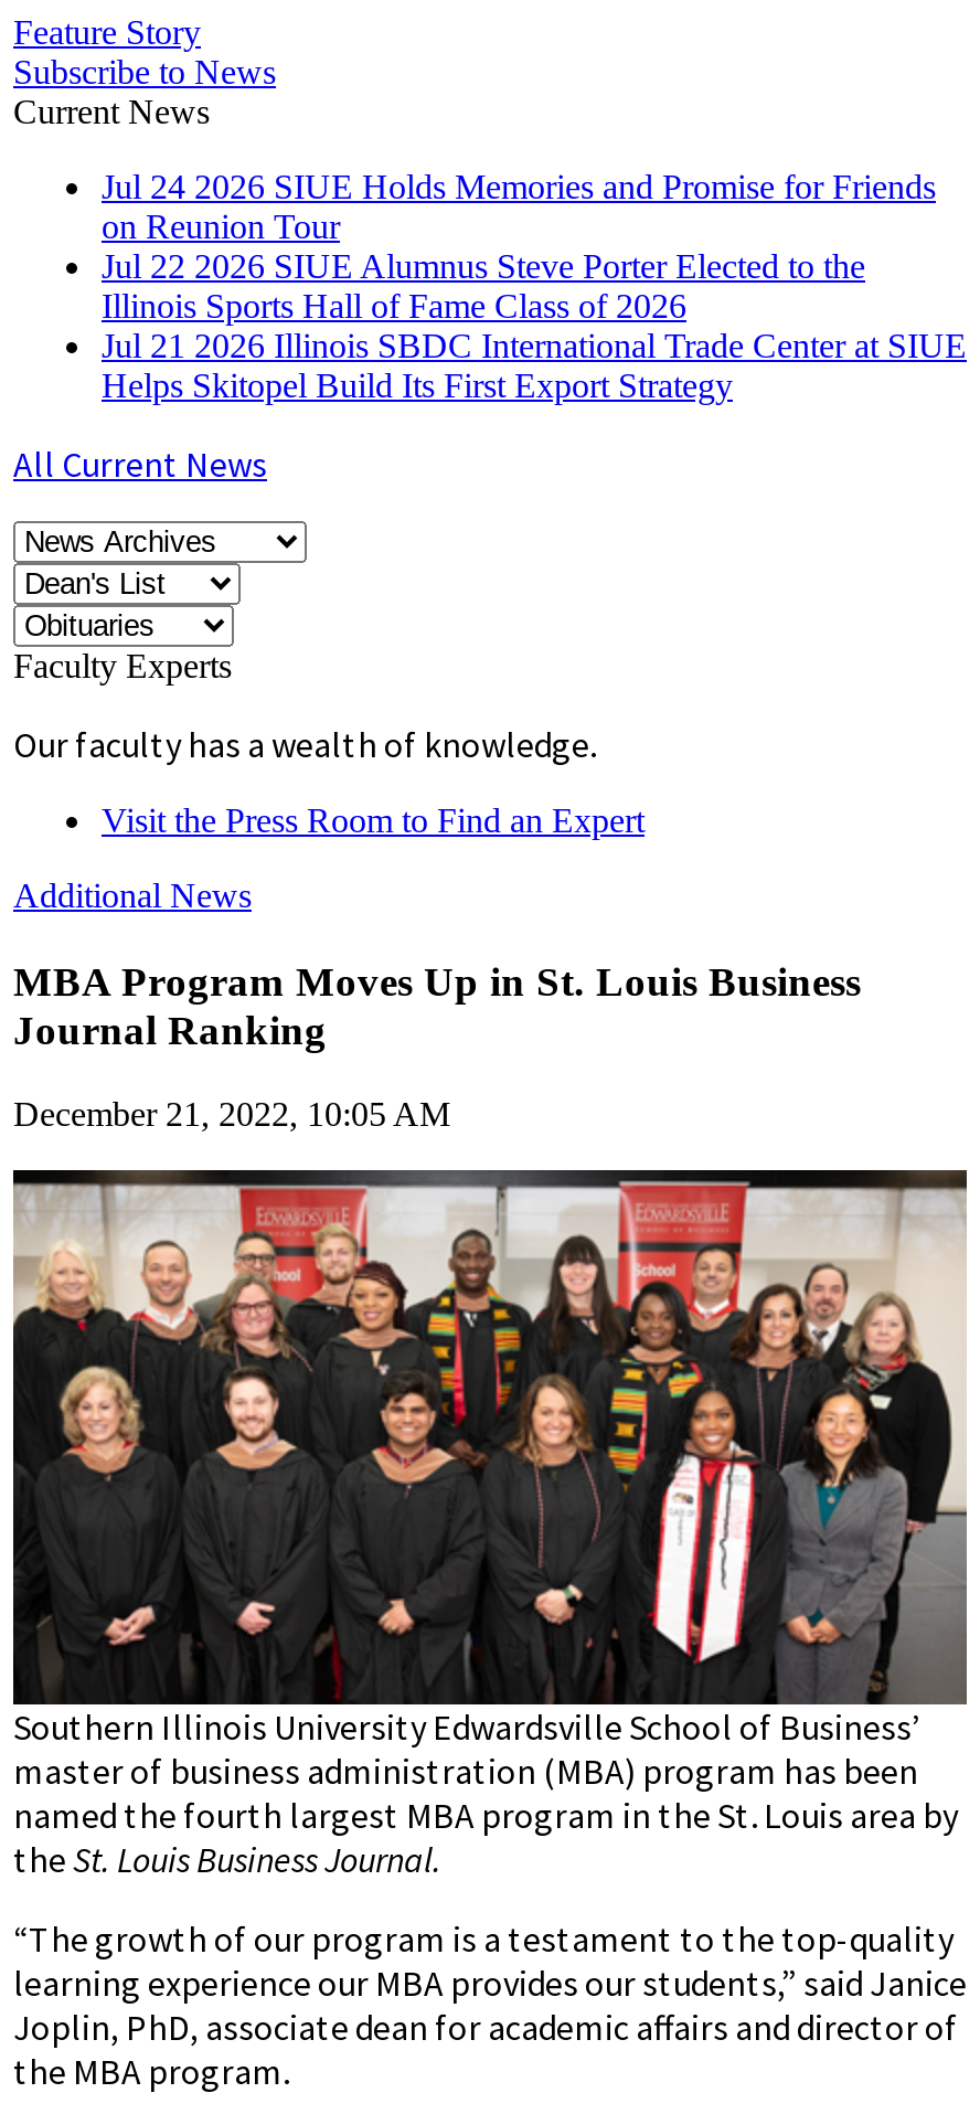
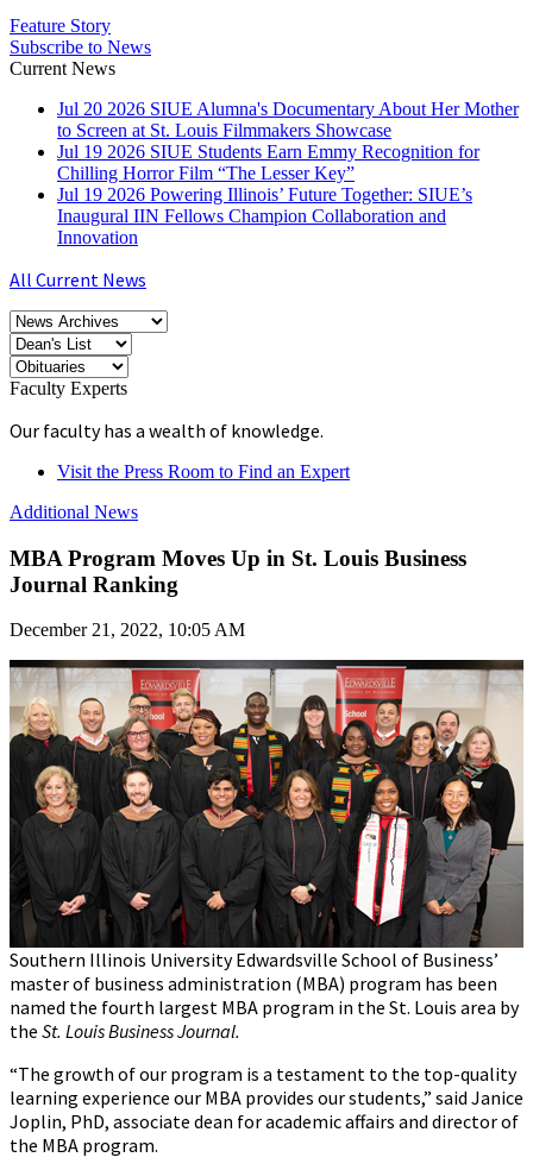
[102,168,967,404] Jul 24 2026 SIUE Holds Memories and Promise for Friends | on Reunion Tour | Jul 22 2026 SIUE Alumnus Steve Porter Elected to the | Illinois Sports Hall of Fame Class of 2026 | Jul 21 2026 Illinois SBDC International Trade Center at SIUE | Helps Skitopel Build Its First Export Strategy -> [57,99,519,247] Jul 20 2026 SIUE Alumna's Documentary About Her Mother | to Screen at St. Louis Filmmakers Showcase | Jul 19 2026 SIUE Students Earn Emmy Recognition for | Chilling Horror Film “The Lesser Key” | Jul 19 2026 Powering Illinois’ Future Together: SIUE’s | Inaugural IIN Fellows Champion Collaboration and | Innovation

